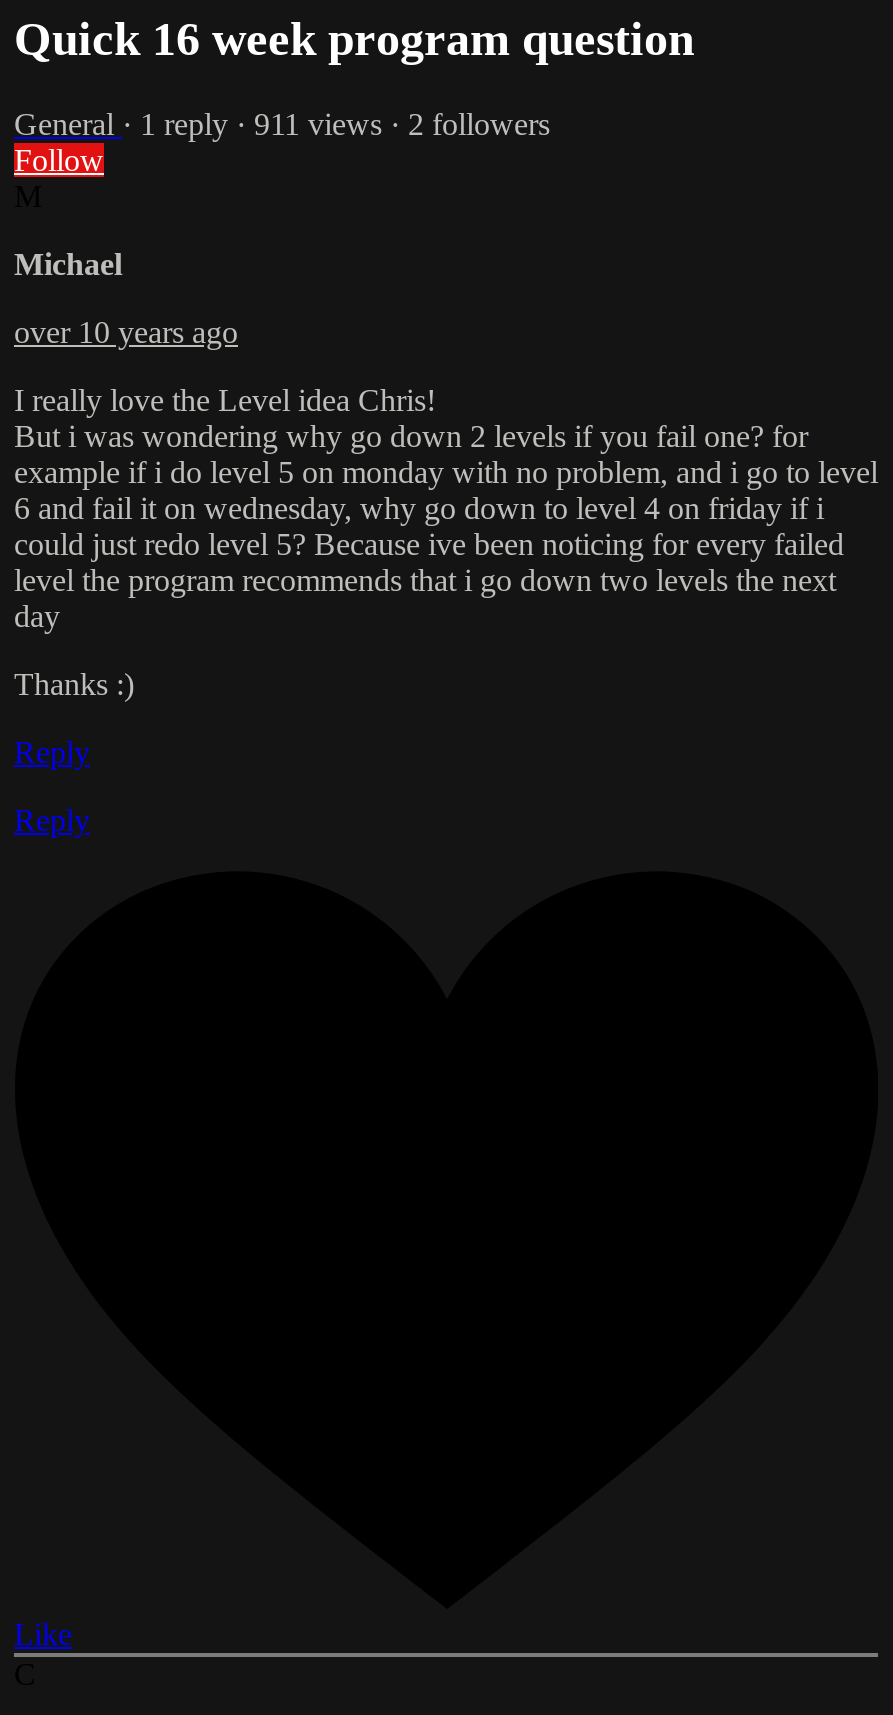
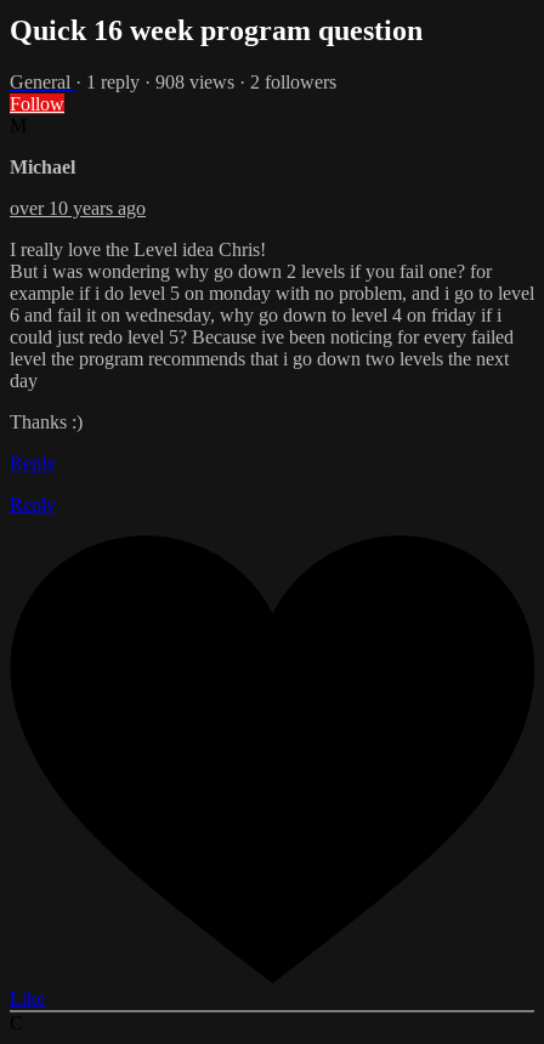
[14,106,550,140] General · 1 reply · 911 views · 2 followers -> [10,71,336,92] General · 1 reply · 908 views · 2 followers

